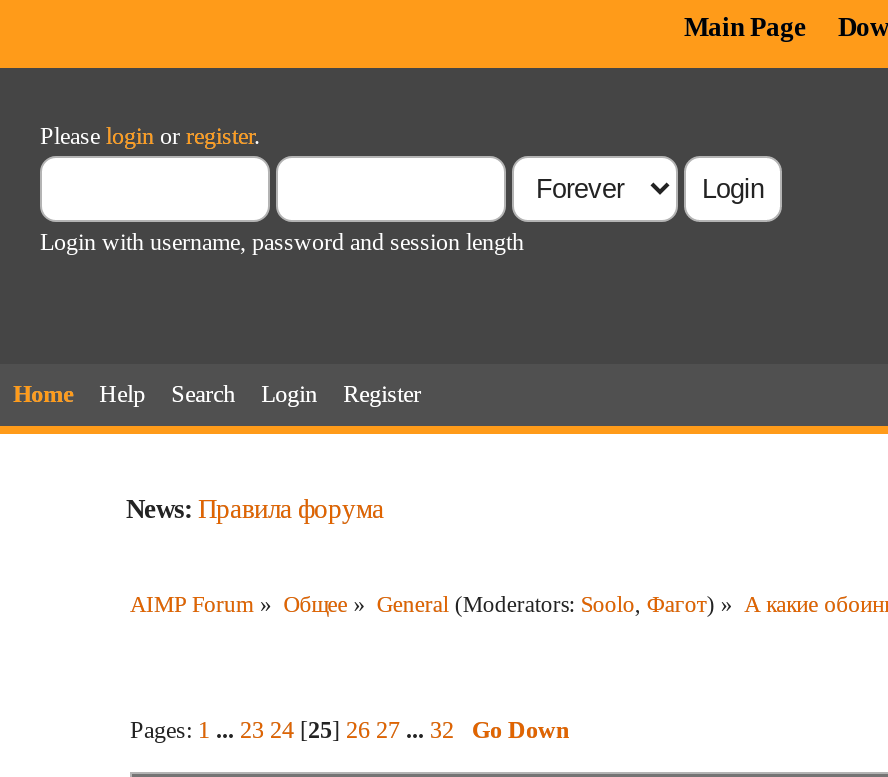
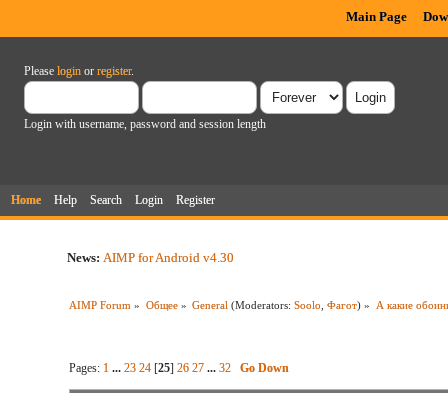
[126,494,384,524] News: Правила форума -> [67,250,234,265] News: AIMP for Android v4.30

